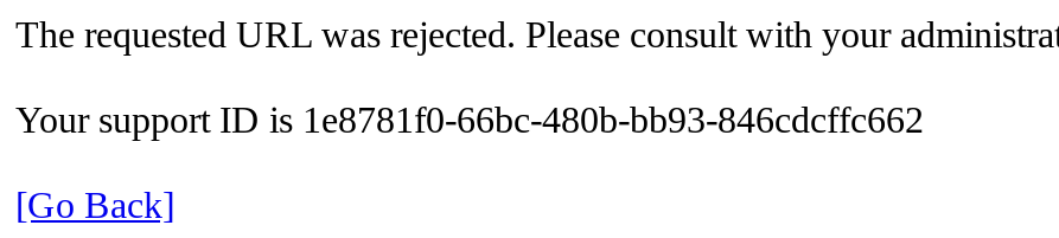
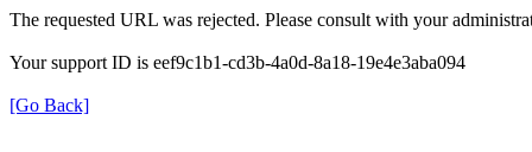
[15,99,924,140] Your support ID is 1e8781f0-66bc-480b-bb93-846cdcffc662 -> [9,52,465,72] Your support ID is eef9c1b1-cd3b-4a0d-8a18-19e4e3aba094

